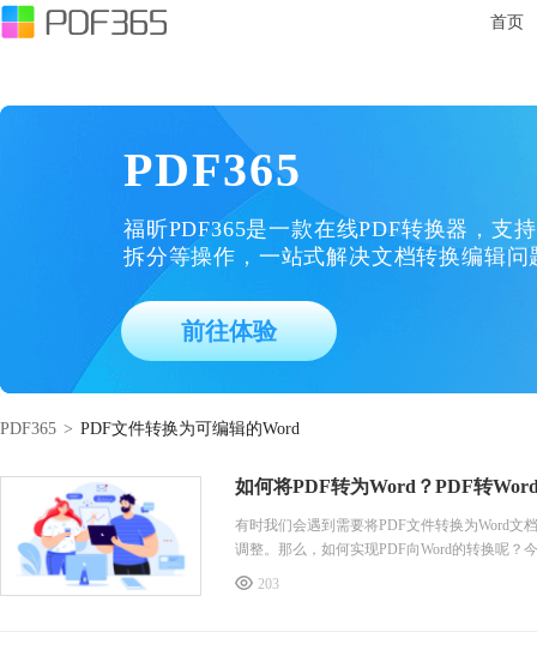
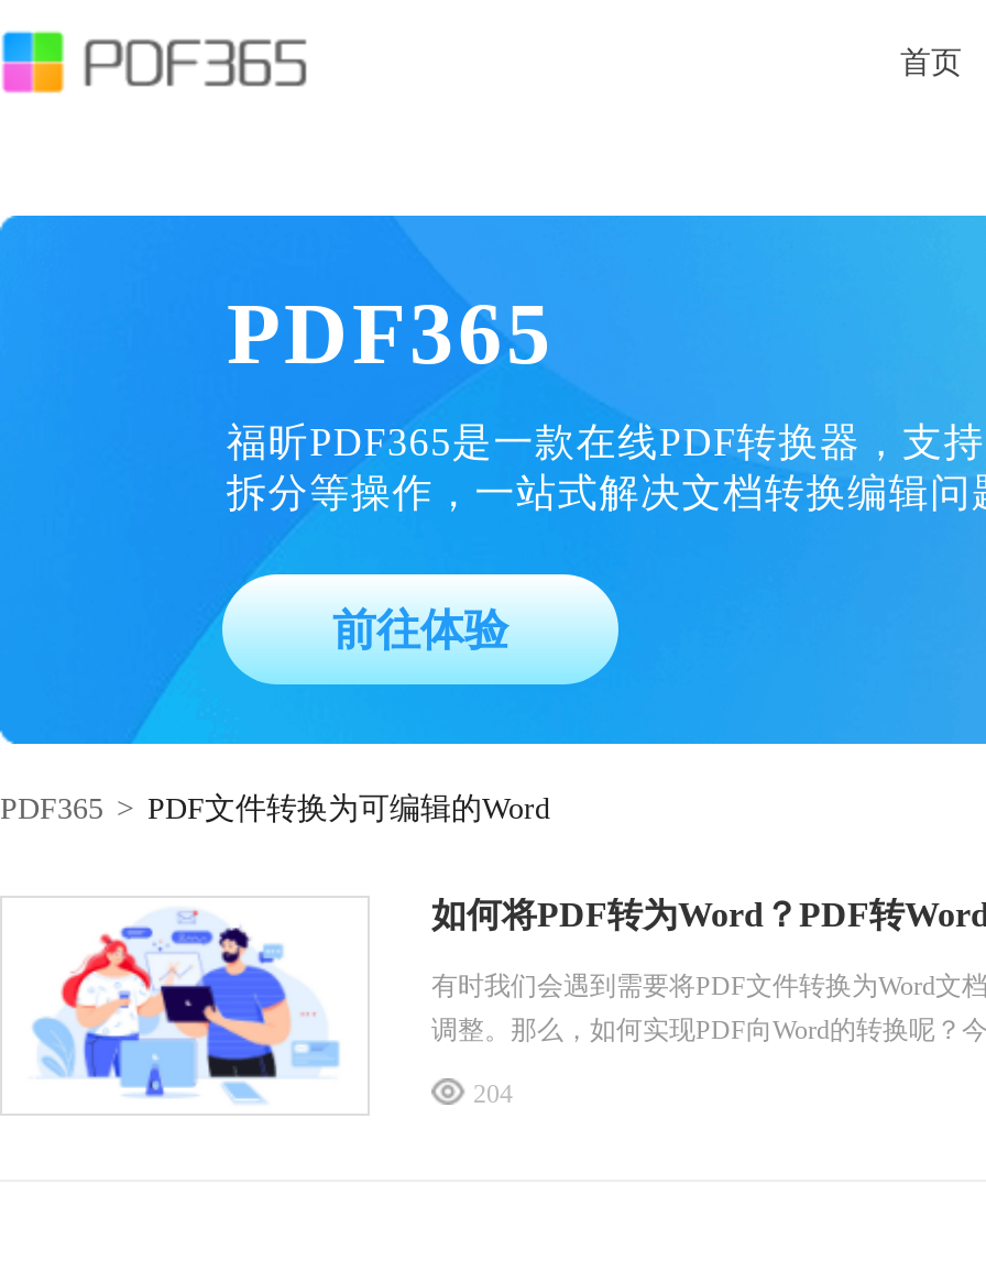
[258,576,279,592] 203 -> [473,1078,513,1109] 204

